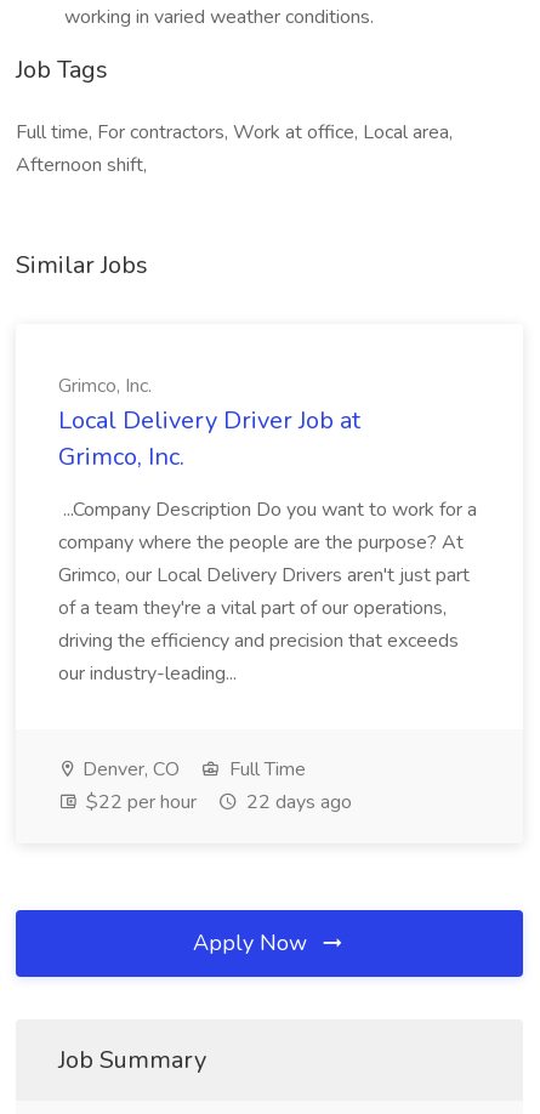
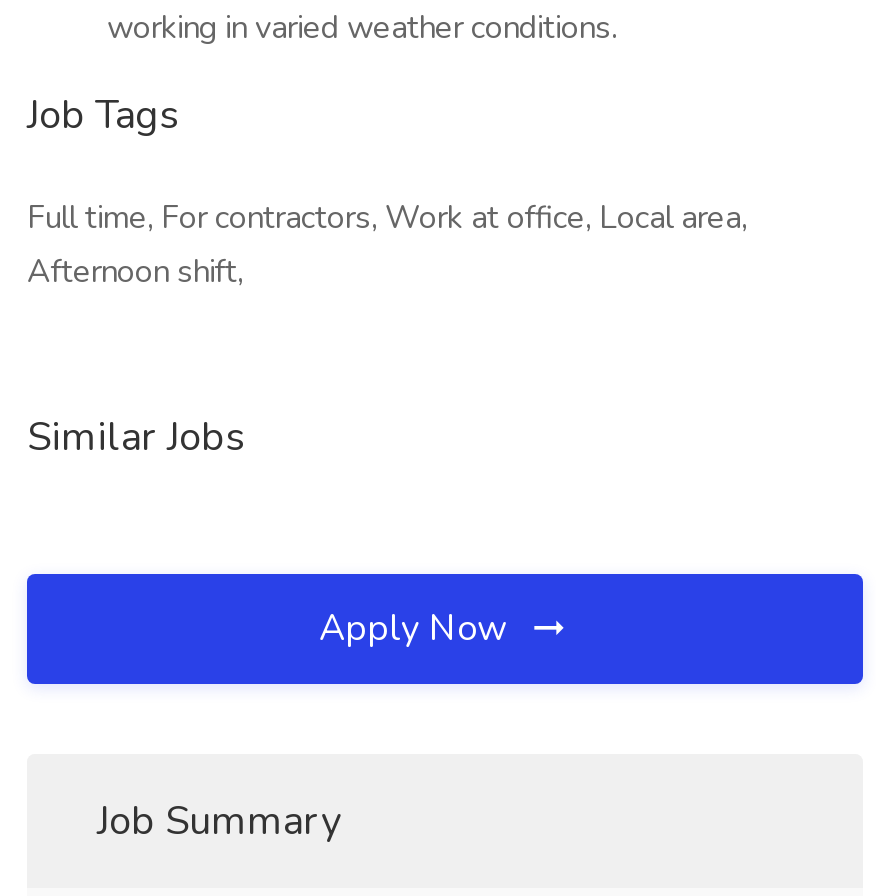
[58,373,477,687] Grimco, Inc. | Local Delivery Driver Job at | Grimco, Inc. | ...Company Description Do you want to work for a | company where the people are the purpose? At | Grimco, our Local Delivery Drivers aren't just part | of a team they're a vital part of our operations, | driving the efficiency and precision that exceeds | our industry-leading... -> none
[78,756,352,815] Denver, CO | Full Time | $22 per hour | 22 days ago -> none

